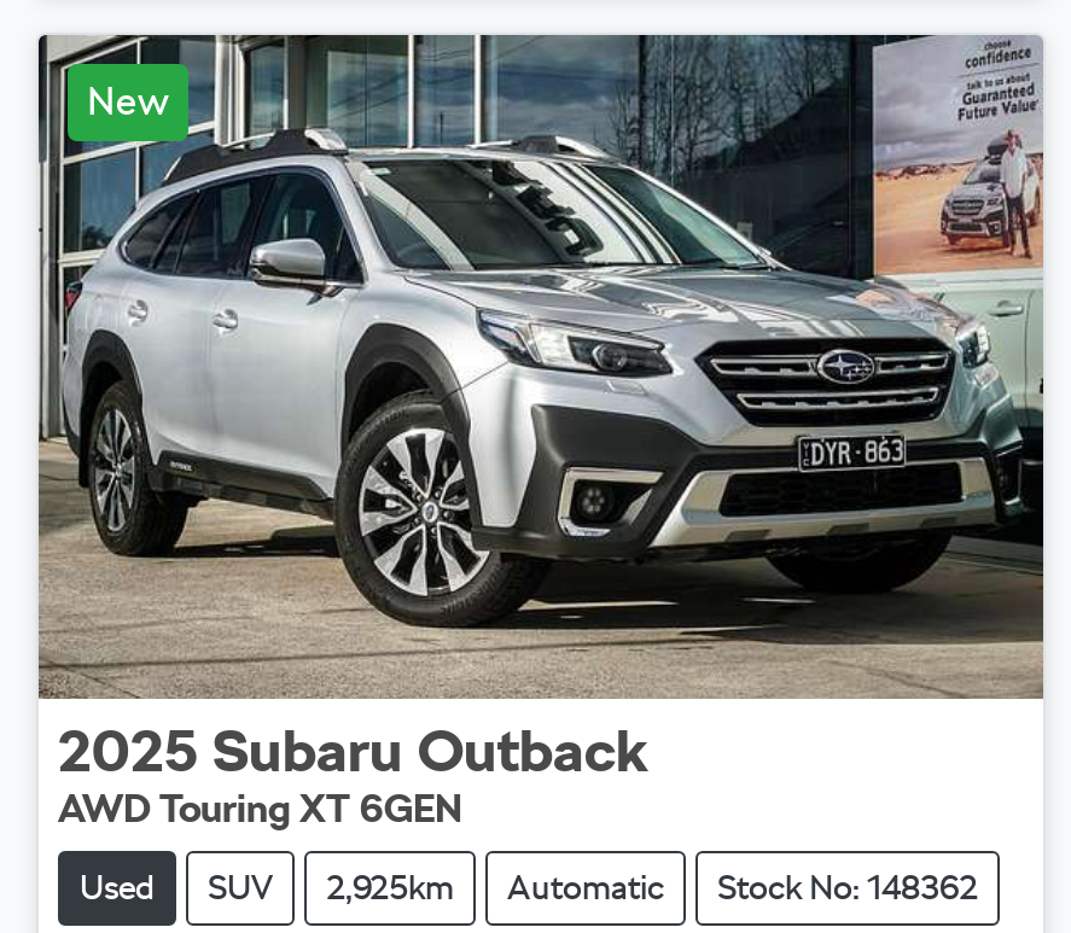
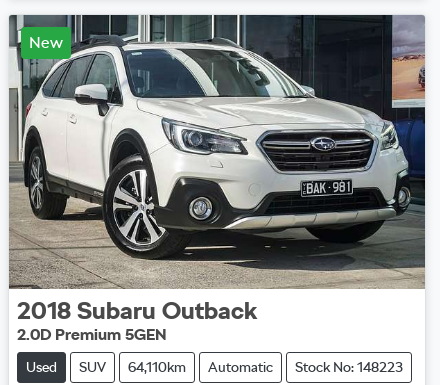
[36,34,1043,831] [image] | 2025 Subaru Outback | AWD Touring XT 6GEN -> [9,14,426,344] [image] | 2018 Subaru Outback | 2.0D Premium 5GEN
[326,867,454,906] 2,925km -> [128,359,186,375] 64,110km
[717,867,978,906] Stock No: 148362 -> [295,359,403,375] Stock No: 148223

